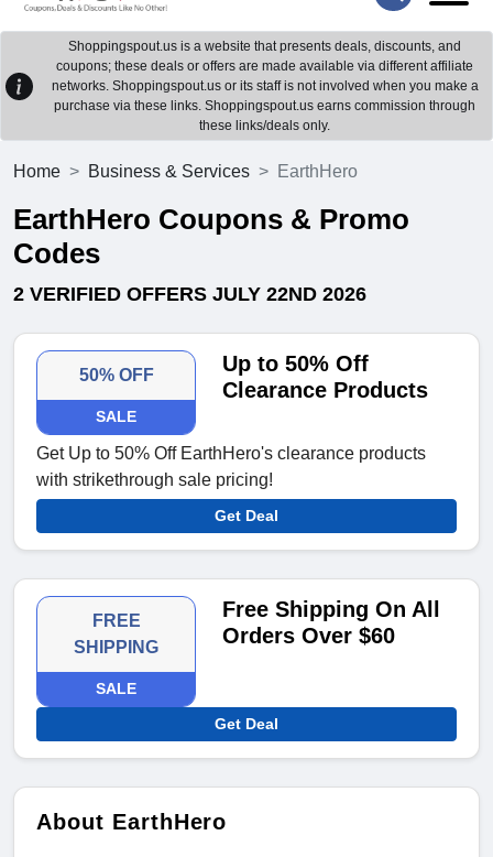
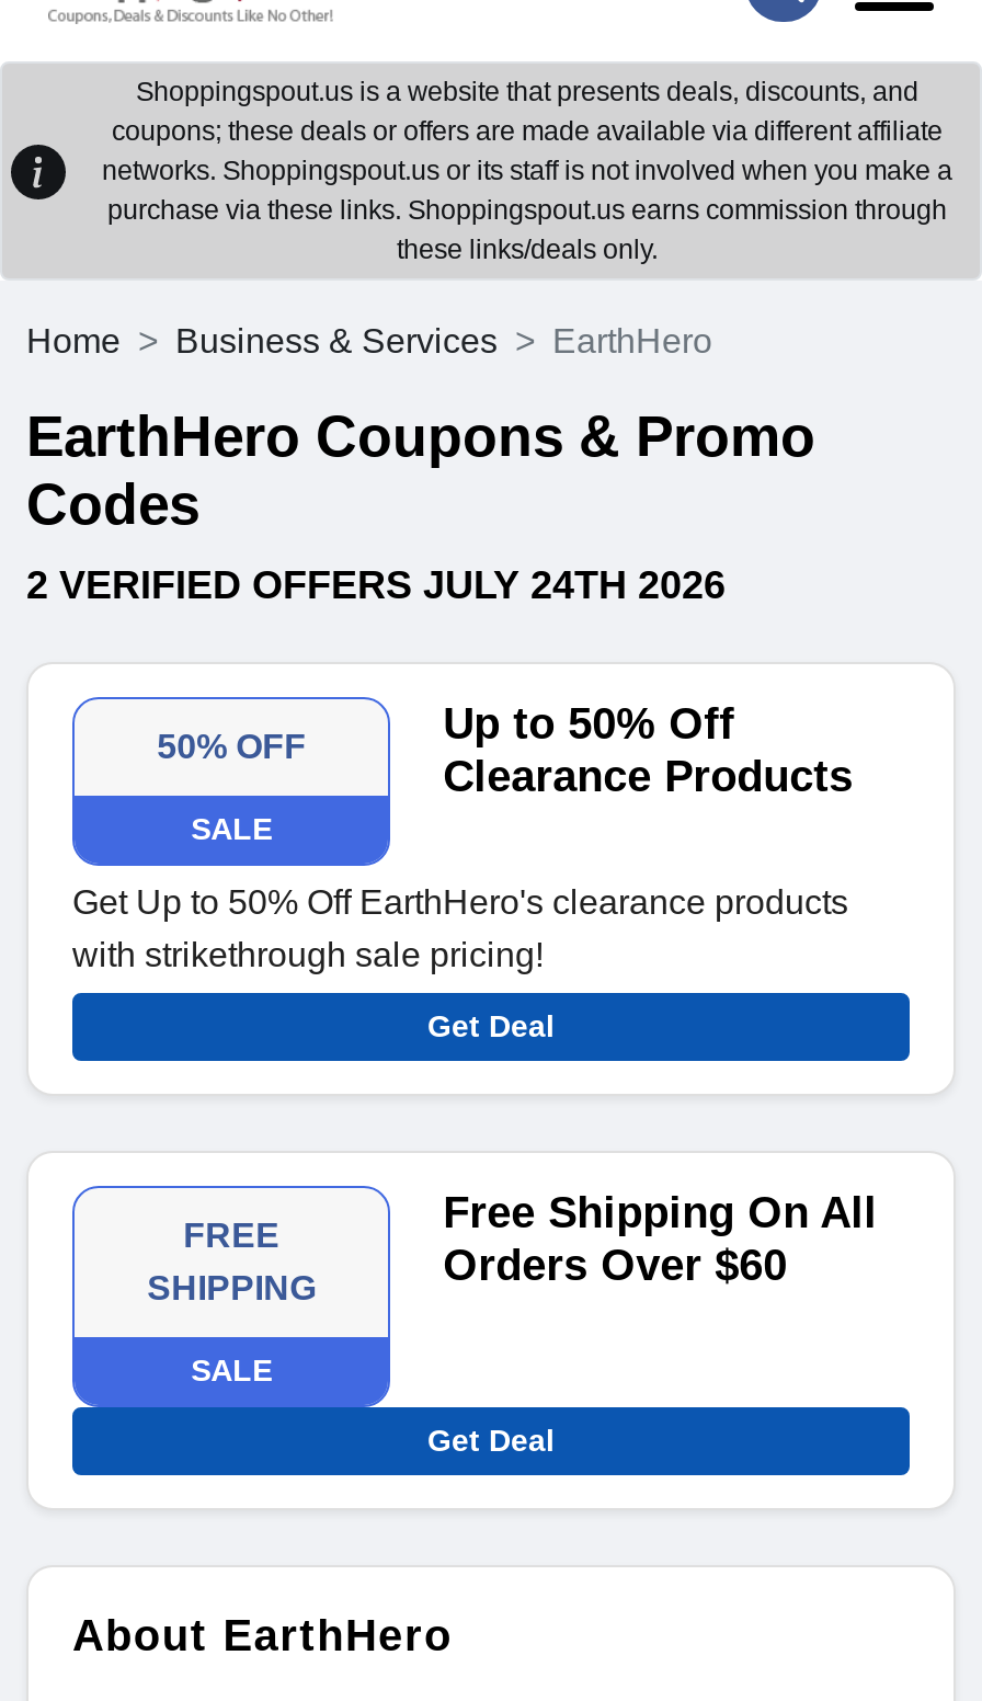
[13,283,366,305] 2 VERIFIED OFFERS JULY 22ND 2026 -> [26,564,726,608] 2 VERIFIED OFFERS JULY 24TH 2026

